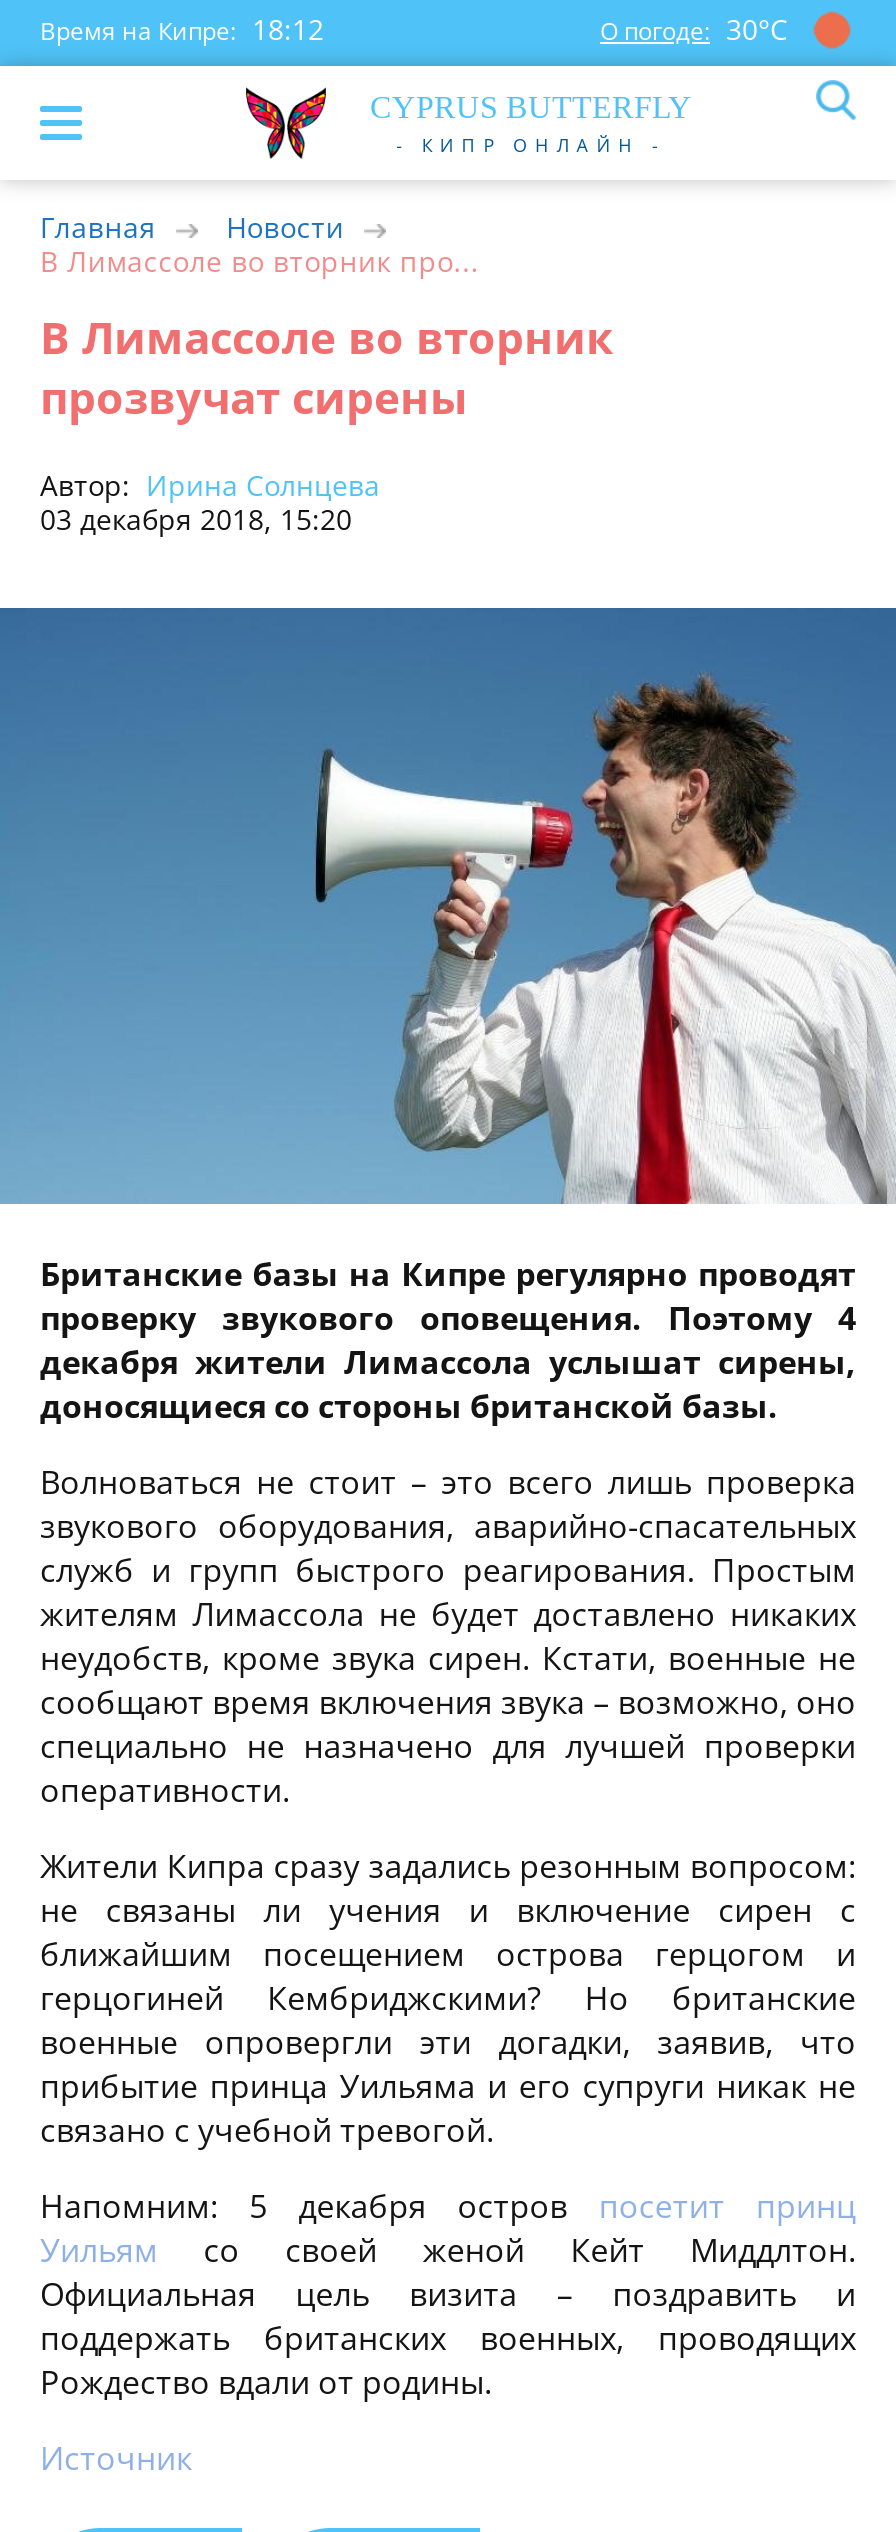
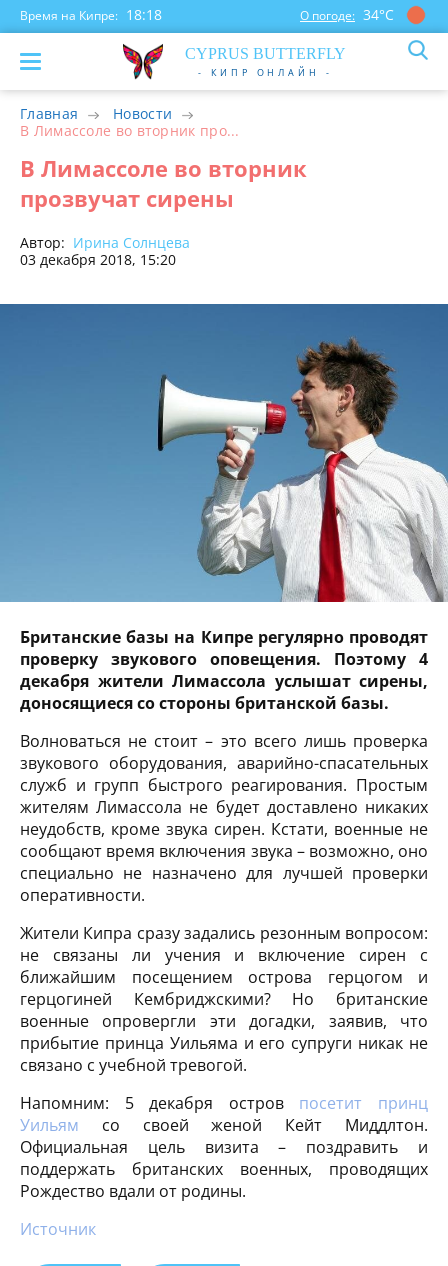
[40,10,324,48] Время на Кипре: 18:12 -> [20,5,162,24] Время на Кипре: 18:18
[600,10,788,48] О погоде: 30°С -> [300,5,394,24] О погоде: 34°С

